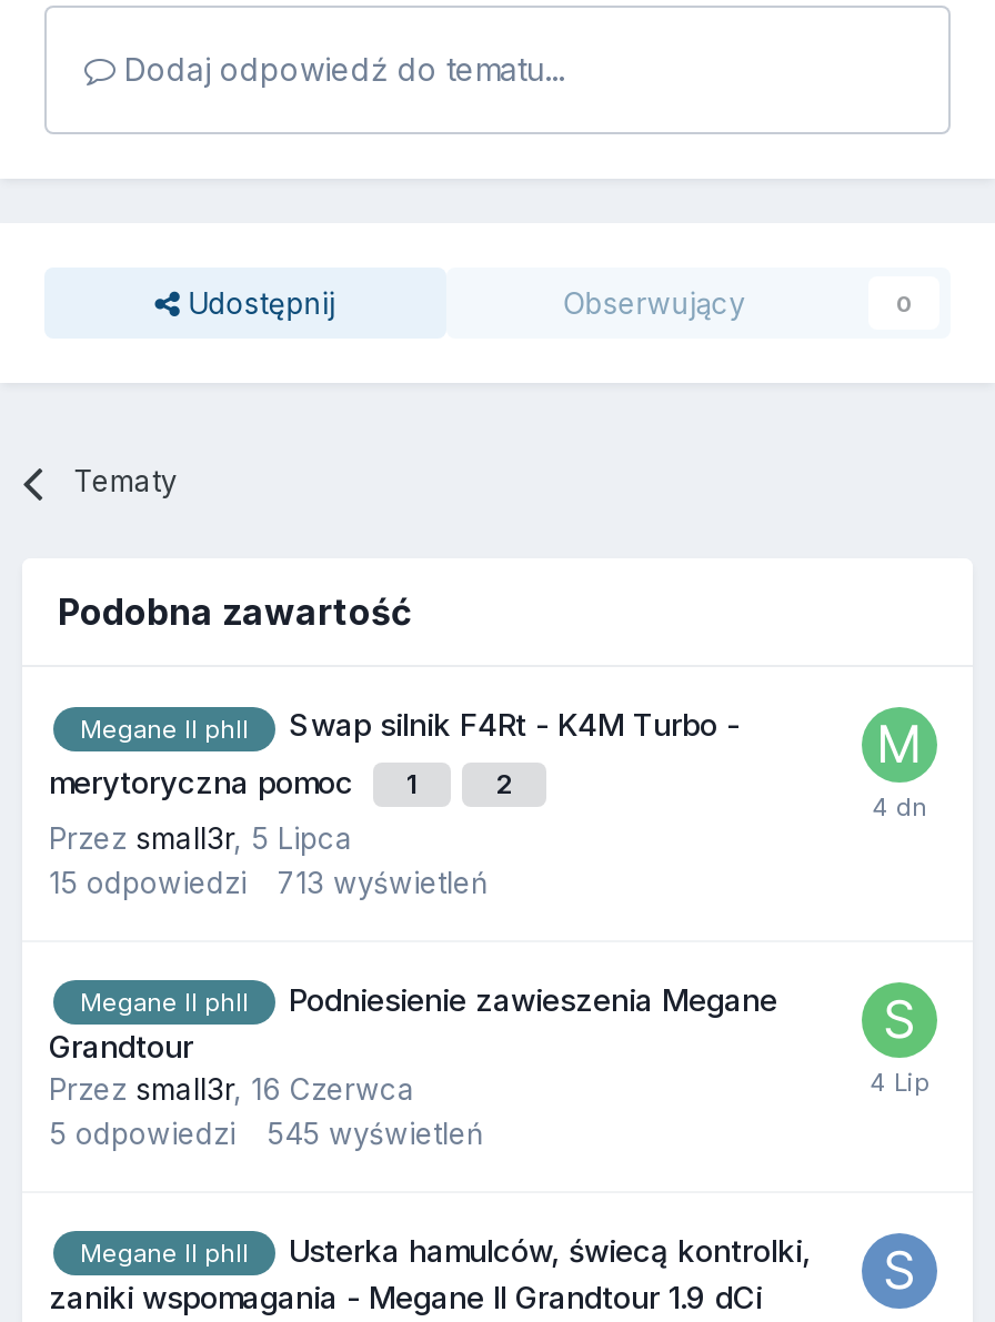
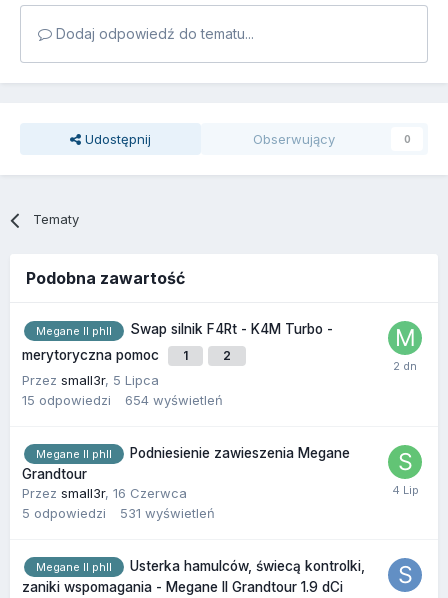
[49,864,489,900] 15 odpowiedzi 713 wyświetleń -> [22,392,223,408] 15 odpowiedzi 654 wyświetleń
[49,1115,484,1151] 5 odpowiedzi 545 wyświetleń -> [22,505,215,521] 5 odpowiedzi 531 wyświetleń

